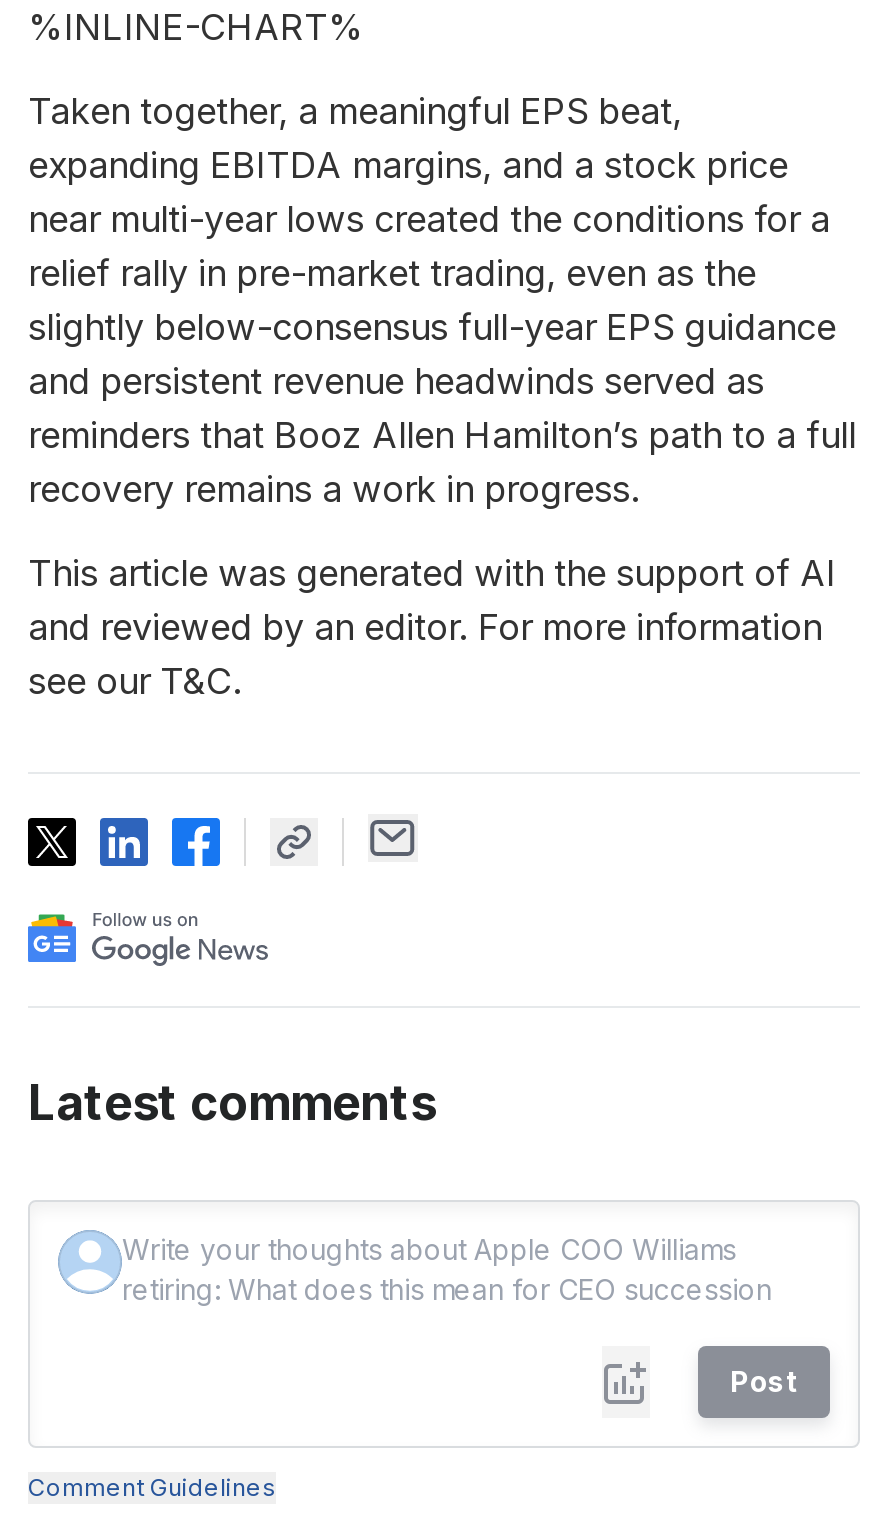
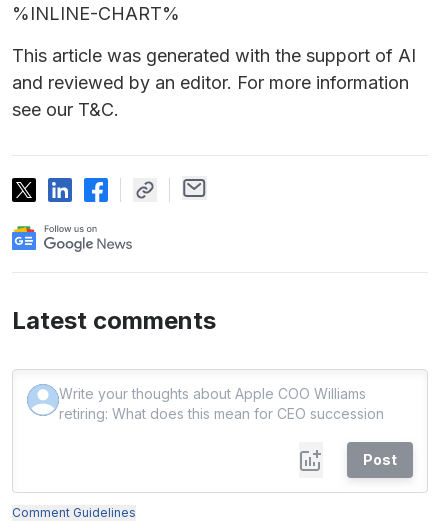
[28,90,856,510] Taken together, a meaningful EPS beat, | expanding EBITDA margins, and a stock price | near multi-year lows created the conditions for a | relief rally in pre-market trading, even as the | slightly below-consensus full-year EPS guidance | and persistent revenue headwinds served as | reminders that Booz Allen Hamilton’s path to a full | recovery remains a work in progress. -> none

